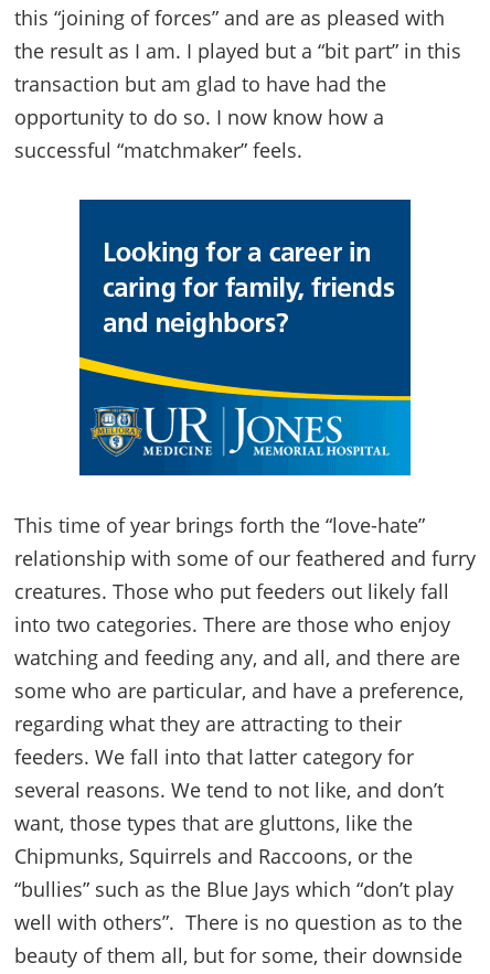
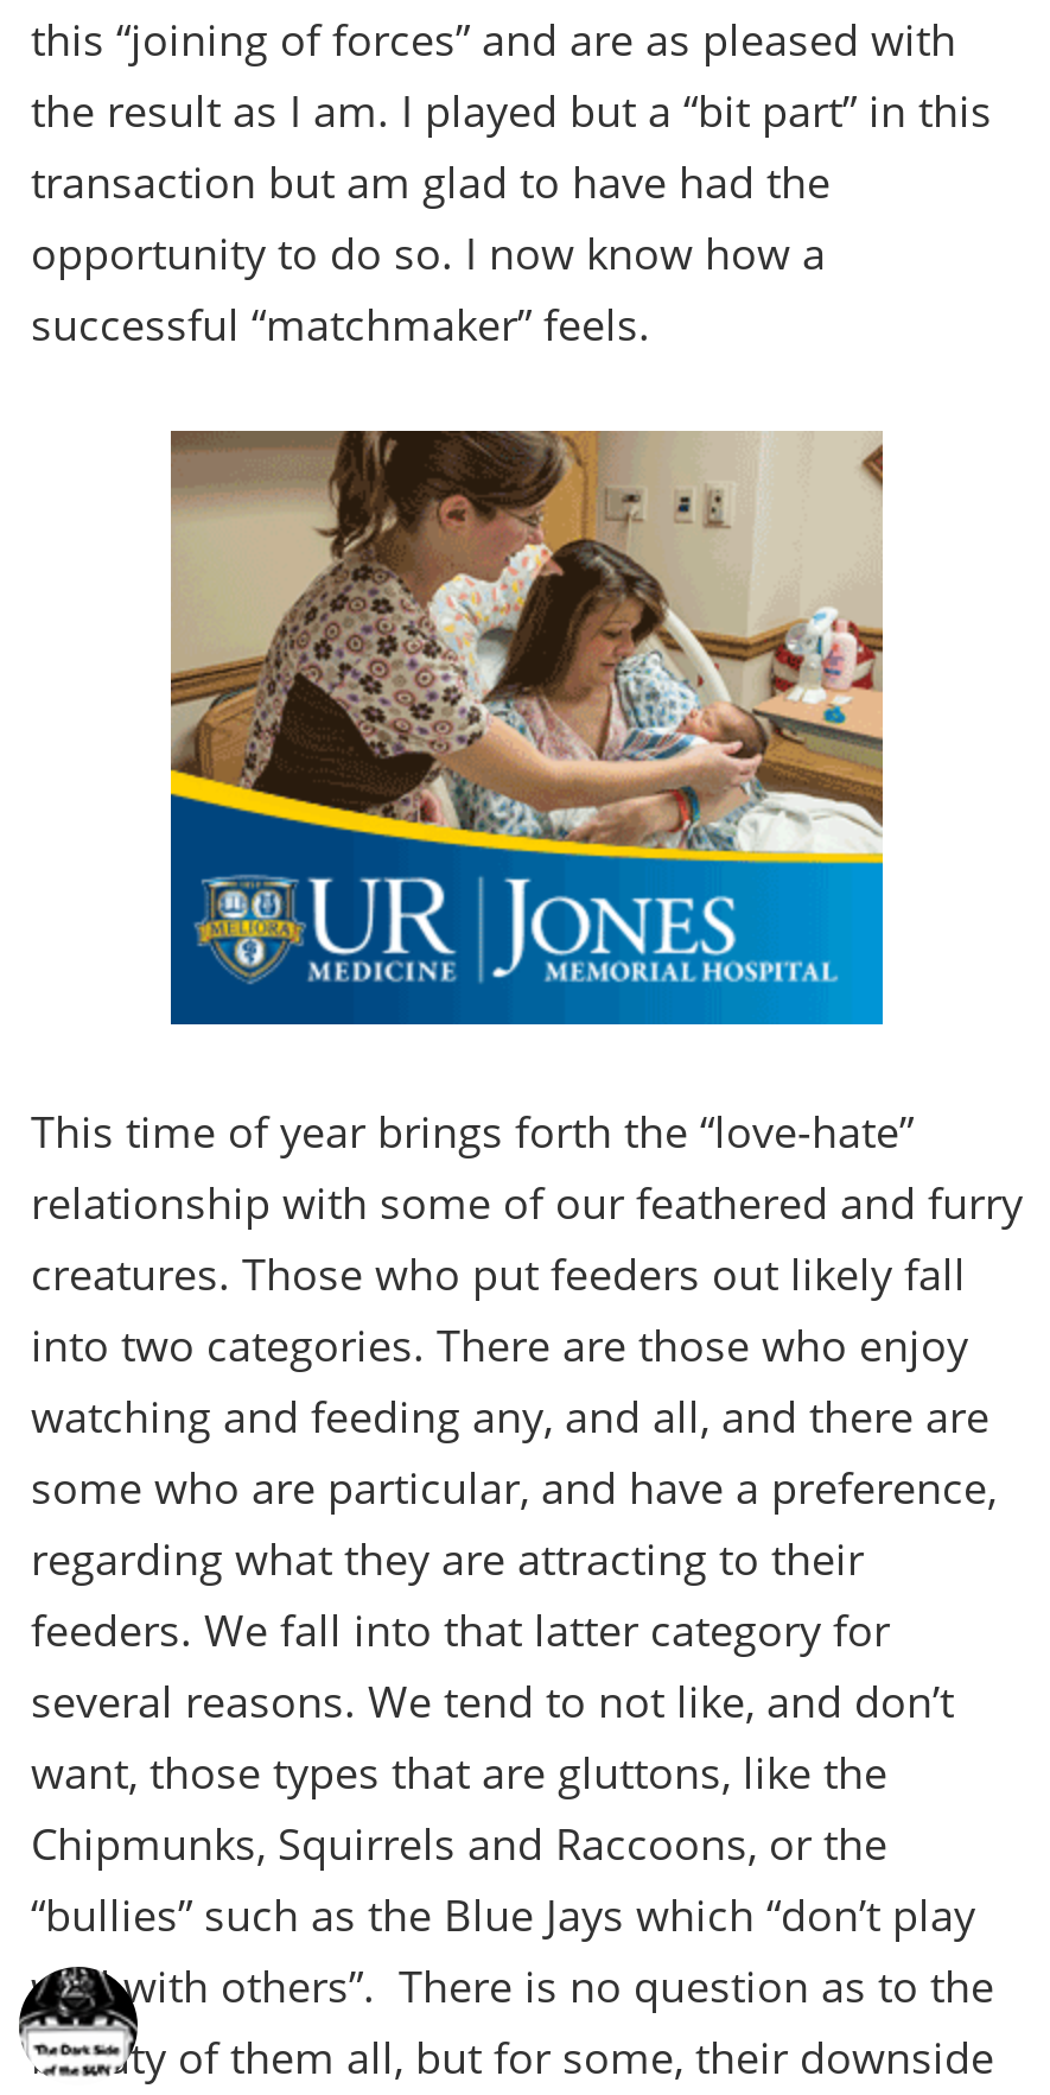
[78,199,412,408] [image] -> [168,427,885,881] [image]

